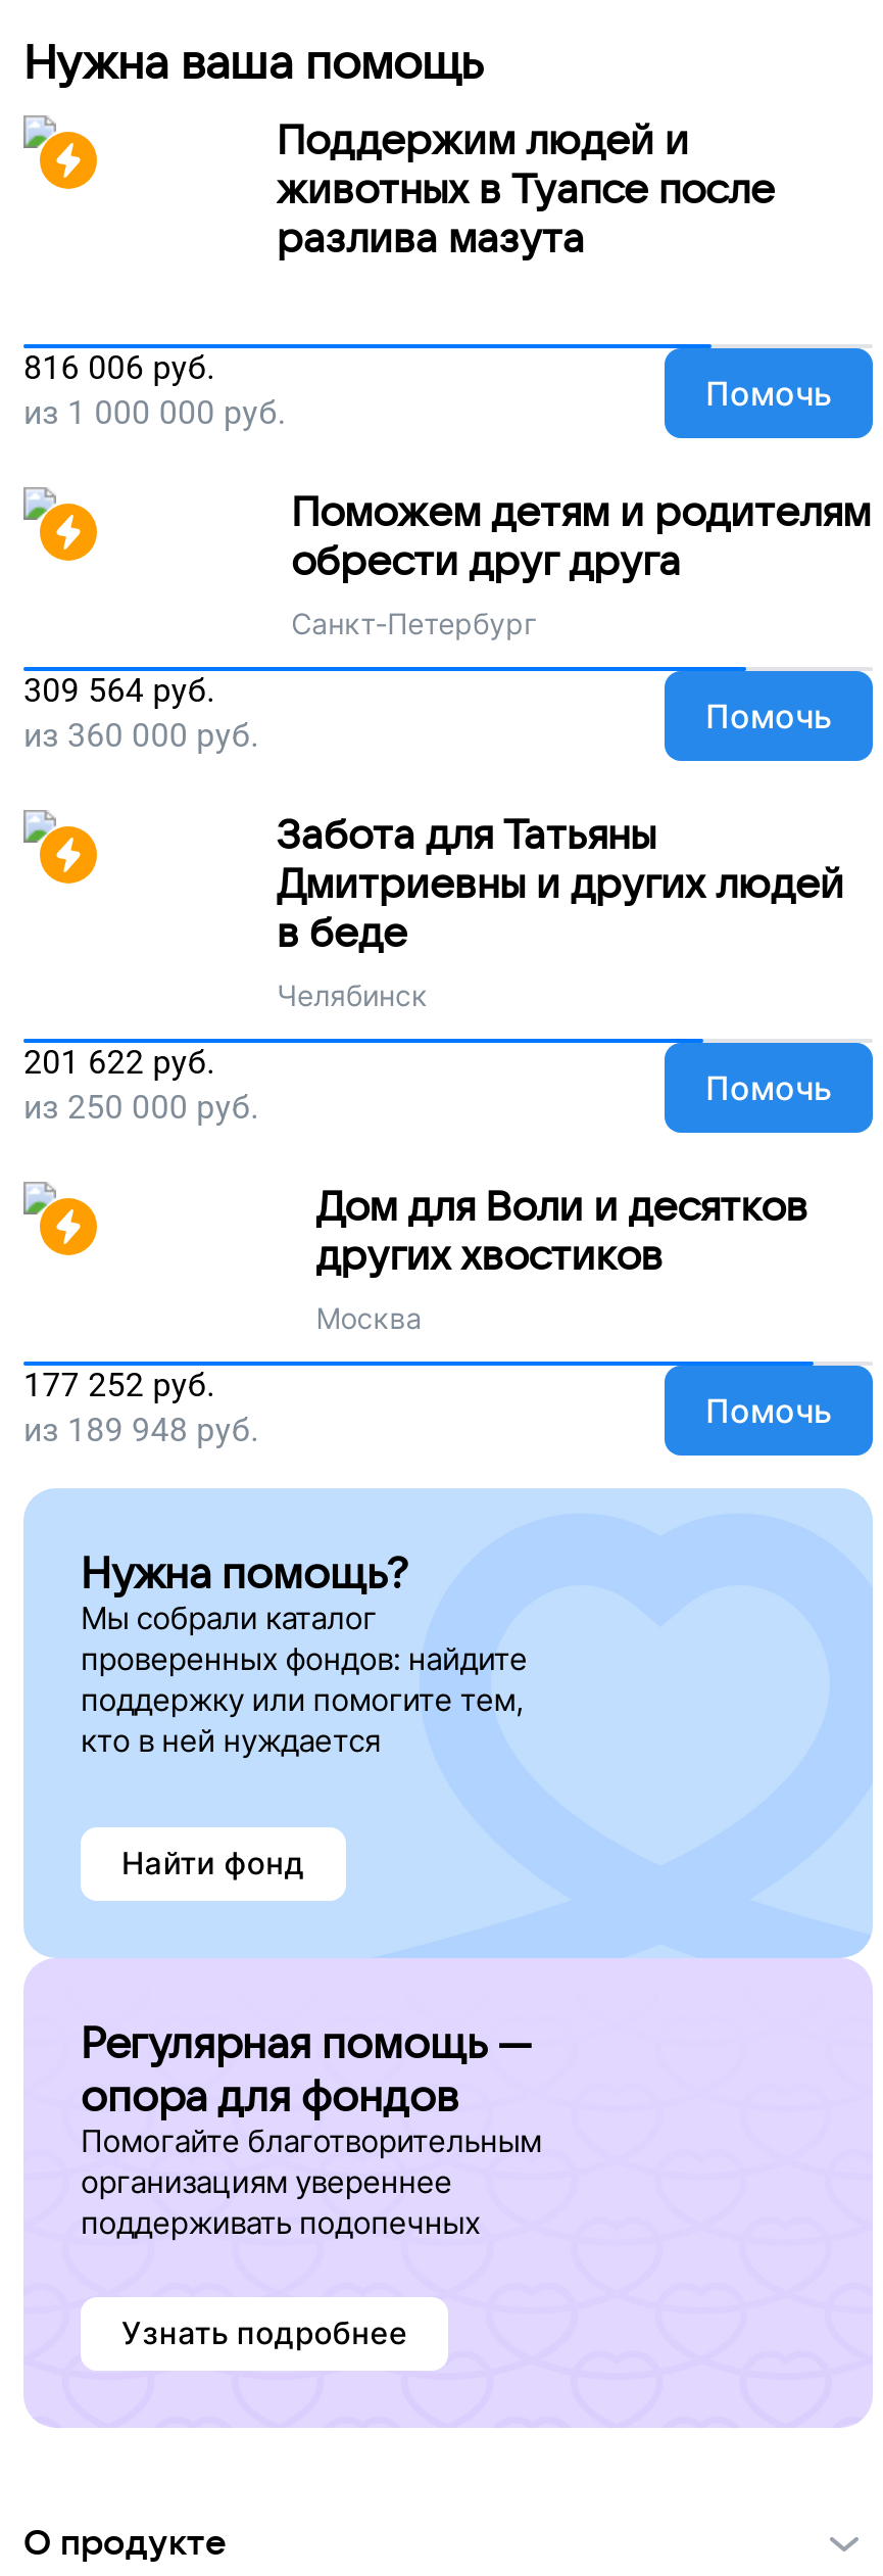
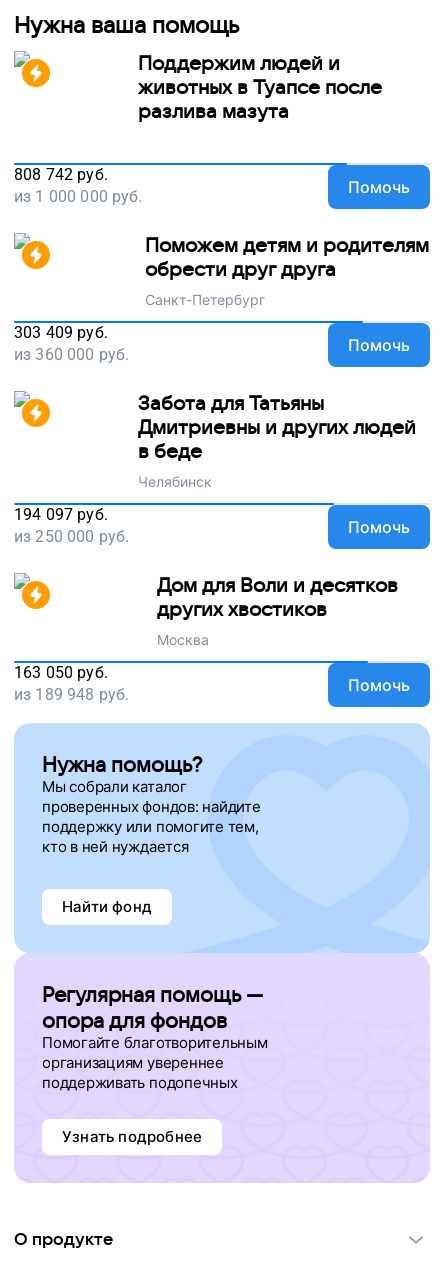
[23,348,215,387] 816 006 руб. -> [14,165,108,184] 808 742 руб.
[23,671,215,710] 309 564 руб. -> [14,323,108,342] 303 409 руб.
[23,1043,215,1081] 201 622 руб. -> [14,505,108,524] 194 097 руб.
[23,1365,215,1404] 177 252 руб. -> [14,663,108,682] 163 050 руб.

